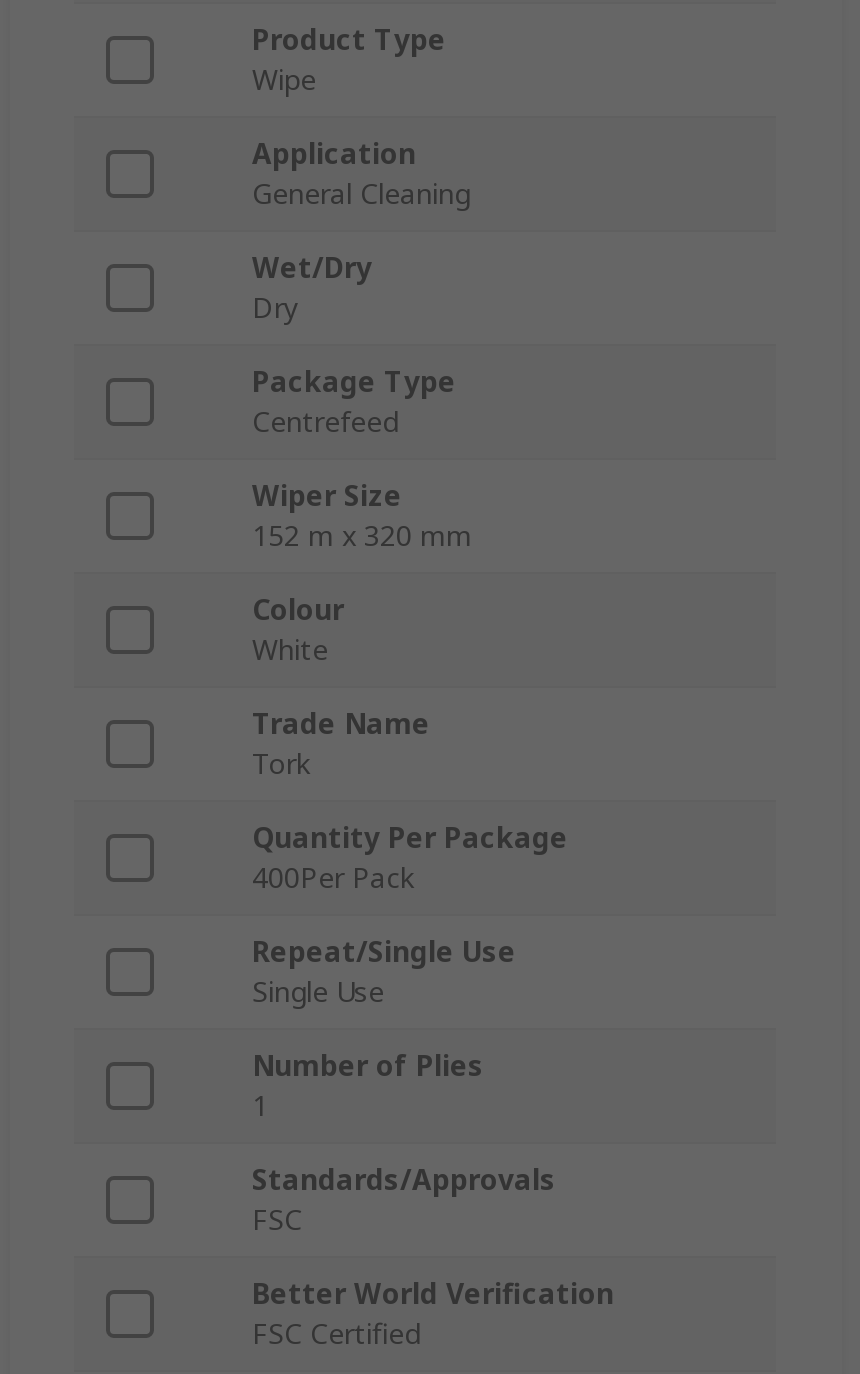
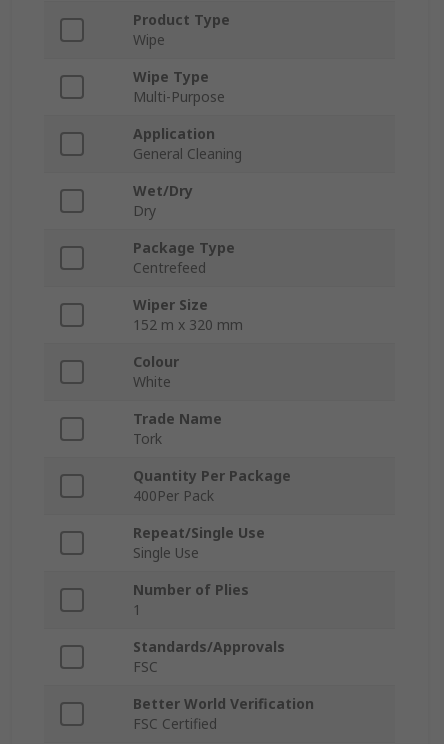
none -> [133,67,225,106] Wipe Type | Multi-Purpose

